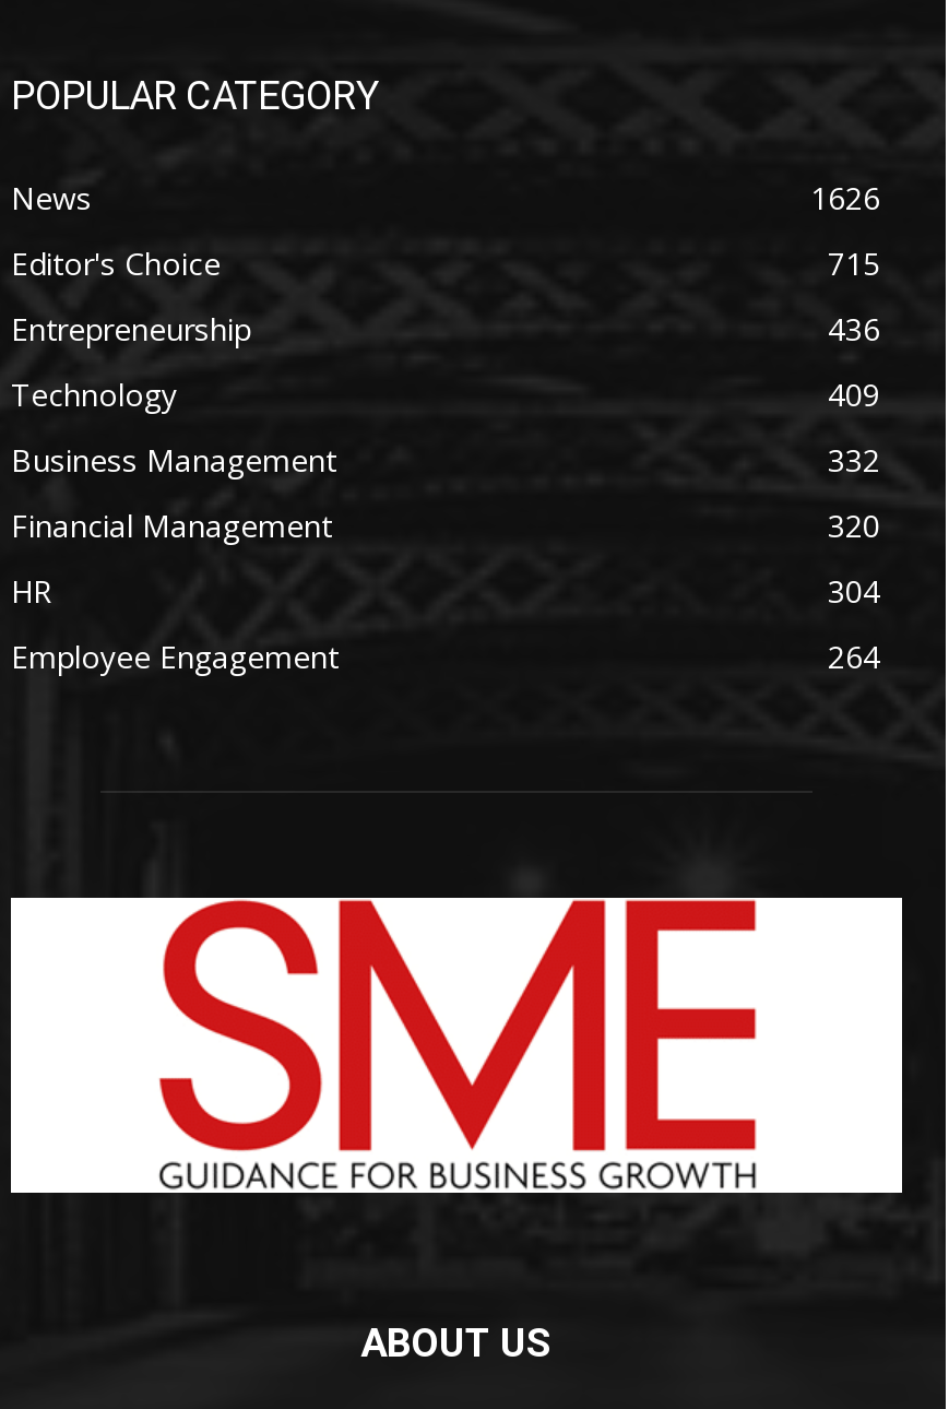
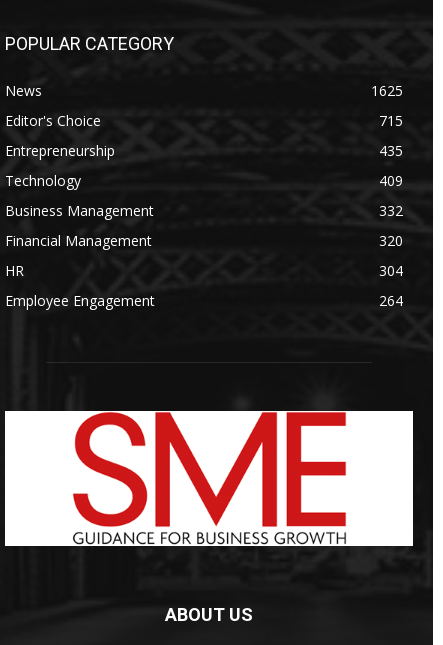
[810,176,880,218] 1626 -> [371,81,403,100] 1625
[828,307,880,349] 436 -> [379,141,403,160] 435

